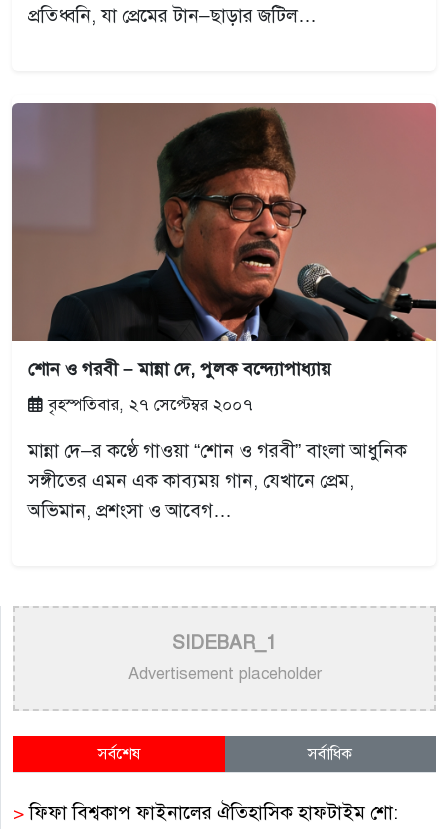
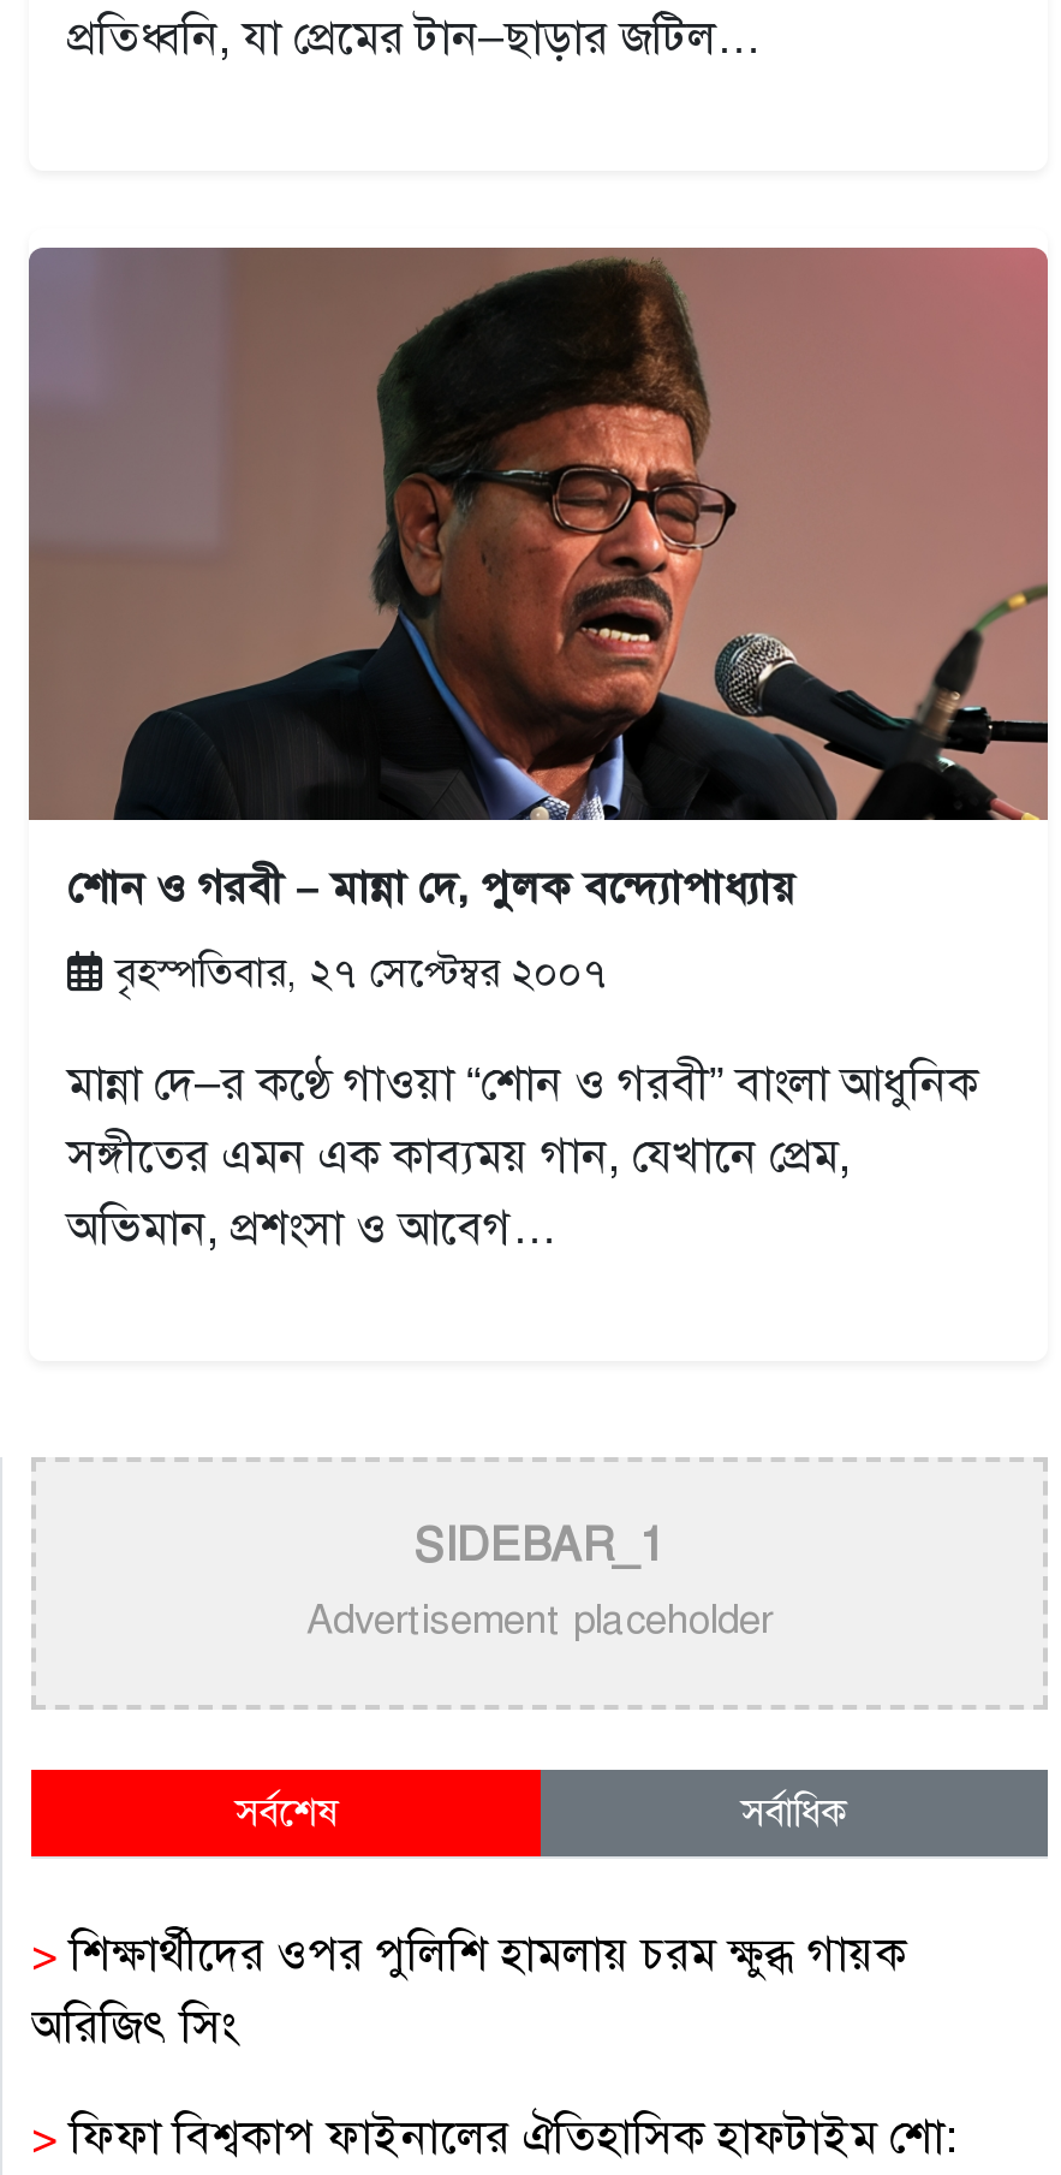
none -> [31,1926,906,2054] > শিক্ষার্থীদের ওপর পুলিশি হামলায় চরম ক্ষুব্ধ গায়ক | অরিজিৎ সিং

